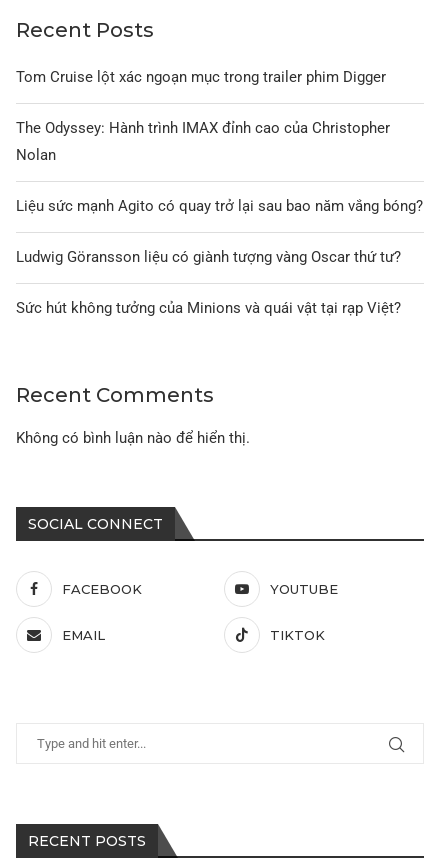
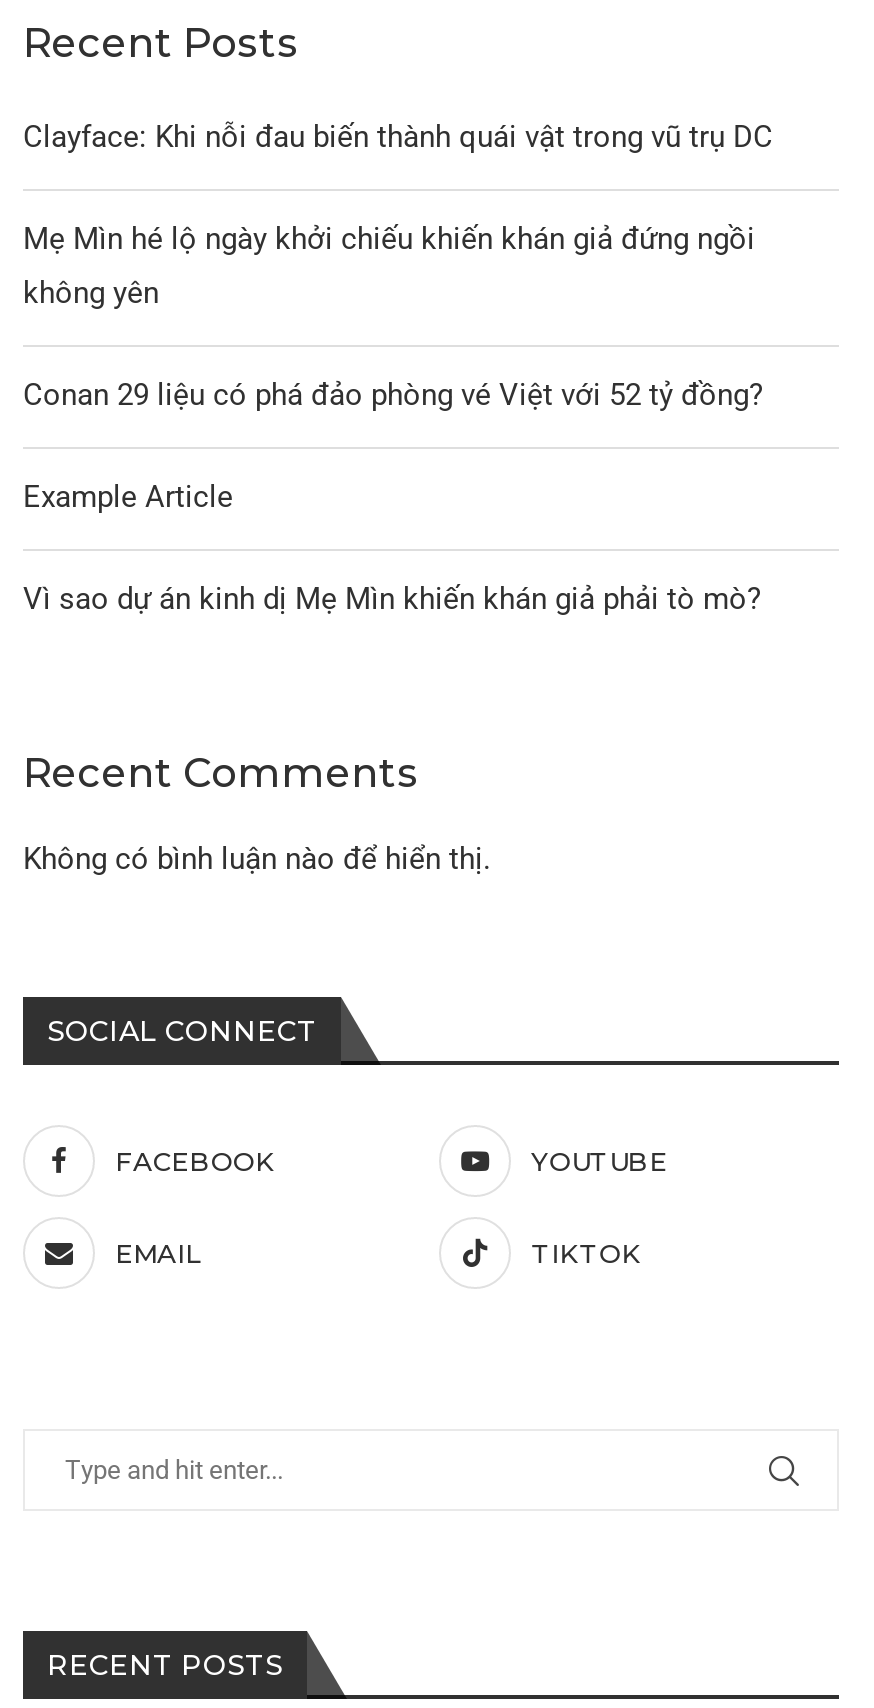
[16,68,386,86] Tom Cruise lột xác ngoạn mục trong trailer phim Digger -> [23,119,773,155] Clayface: Khi nỗi đau biến thành quái vật trong vũ trụ DC
[16,119,390,137] The Odyssey: Hành trình IMAX đỉnh cao của Christopher -> [23,221,755,257] Mẹ Mìn hé lộ ngày khởi chiếu khiến khán giả đứng ngồi
[16,146,56,164] Nolan -> [23,275,159,311] không yên
[16,197,423,215] Liệu sức mạnh Agito có quay trở lại sau bao năm vắng bóng? -> [23,377,763,413] Conan 29 liệu có phá đảo phòng vé Việt với 52 tỷ đồng?
[16,248,401,266] Ludwig Göransson liệu có giành tượng vàng Oscar thứ tư? -> [23,479,233,515] Example Article
[16,299,401,317] Sức hút không tưởng của Minions và quái vật tại rạp Việt? -> [23,581,761,617] Vì sao dự án kinh dị Mẹ Mìn khiến khán giả phải tò mò?

